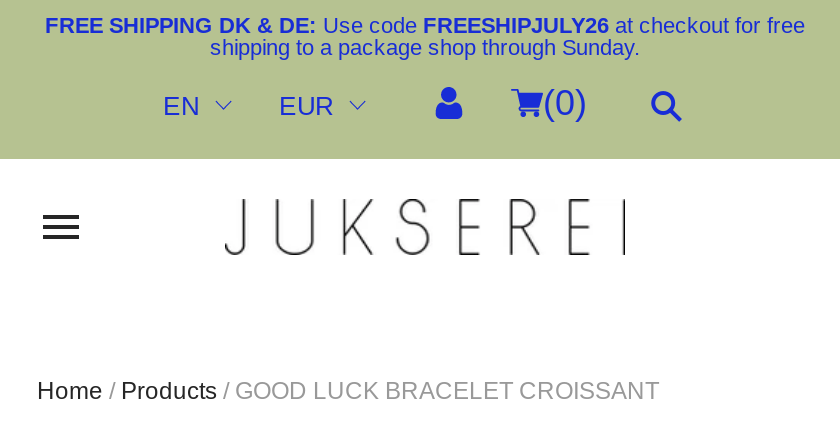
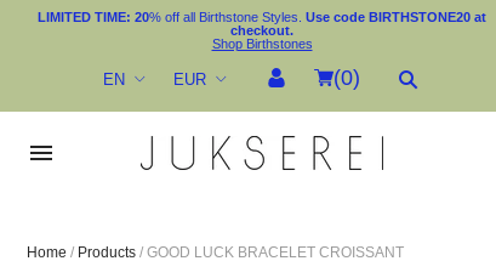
[45,13,805,59] FREE SHIPPING DK & DE: Use code FREESHIPJULY26 at checkout for free | shipping to a package shop through Sunday. -> [38,10,486,51] LIMITED TIME: 20% off all Birthstone Styles. Use code BIRTHSTONE20 at | checkout. | Shop Birthstones

